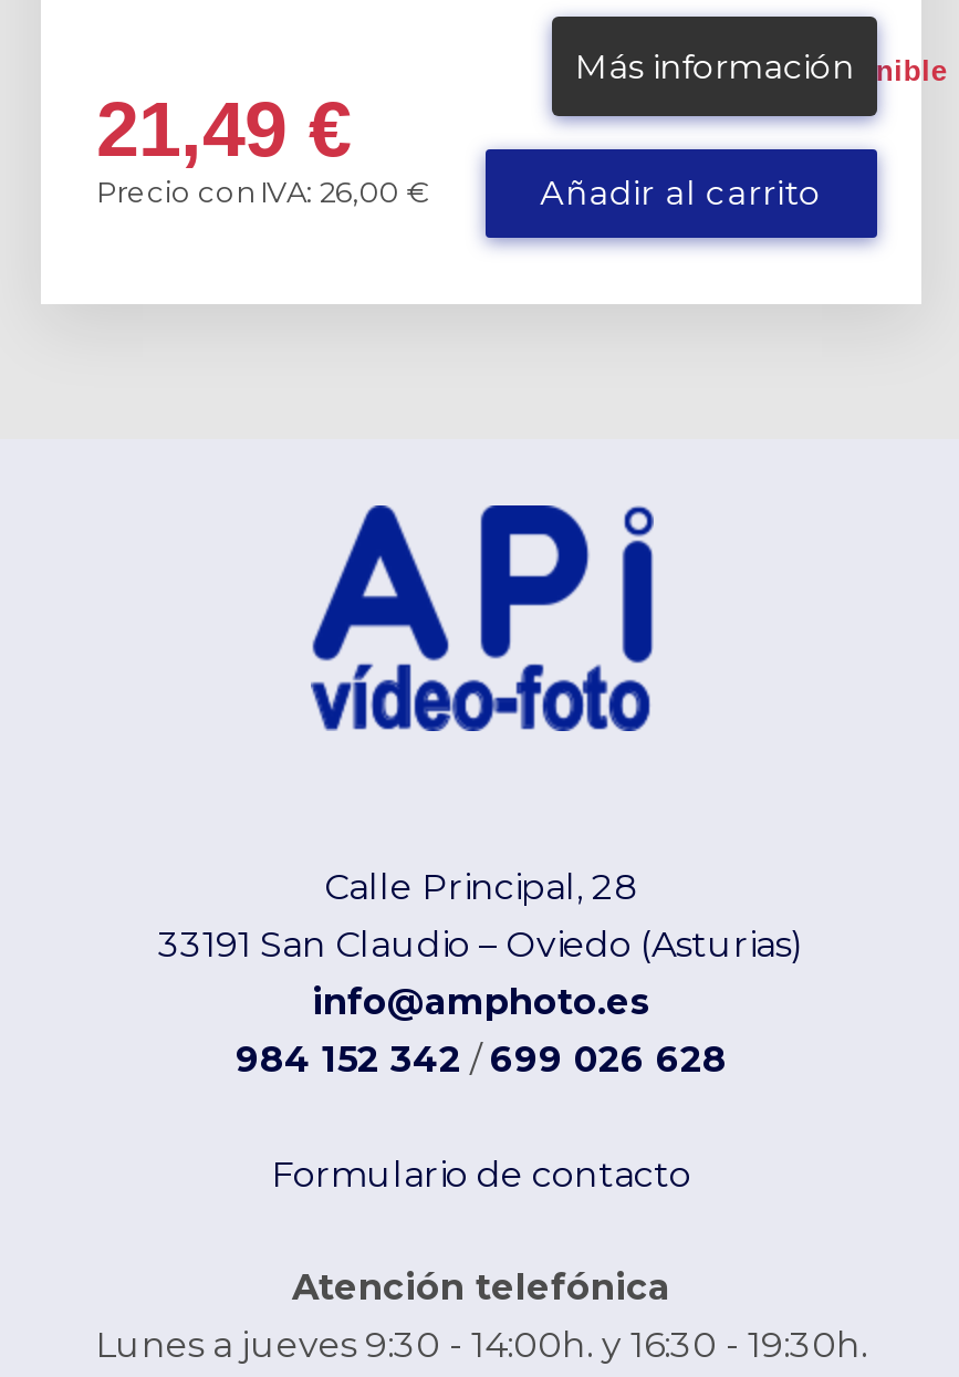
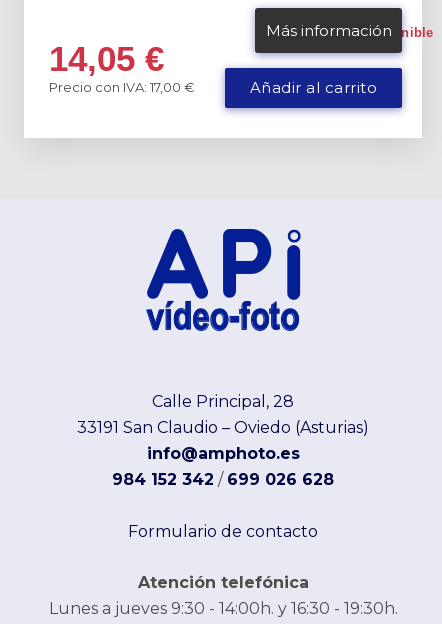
[96,86,351,172] 21,49 € -> [49,39,164,78] 14,05 €
[96,175,430,210] Precio con IVA: 26,00 € -> [49,79,195,95] Precio con IVA: 17,00 €

